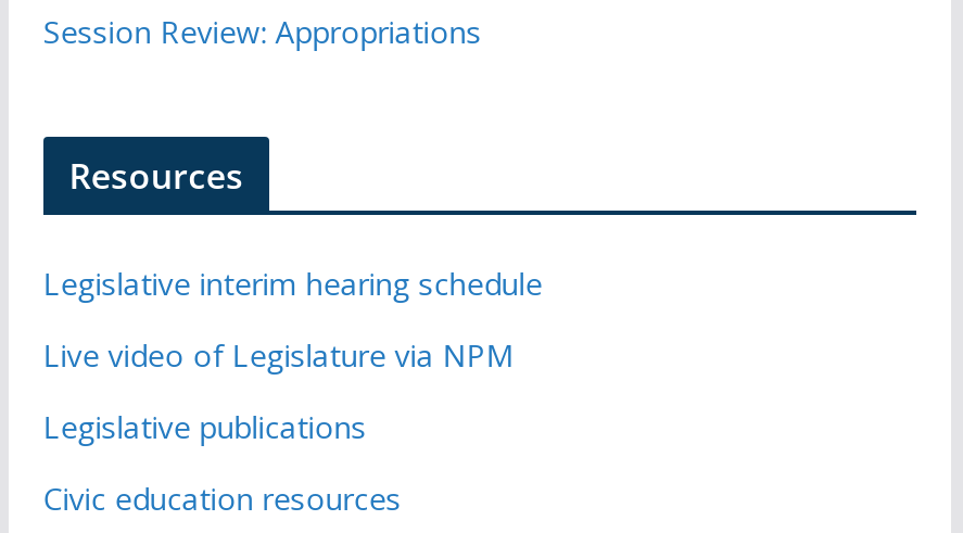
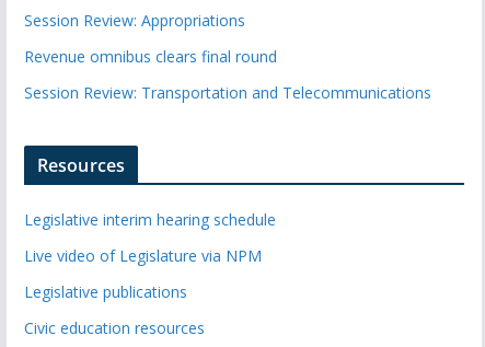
none -> [24,46,431,103] Revenue omnibus clears final round | Session Review: Transportation and Telecommunications

